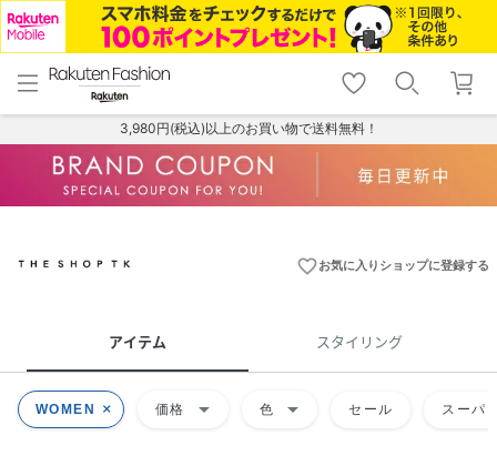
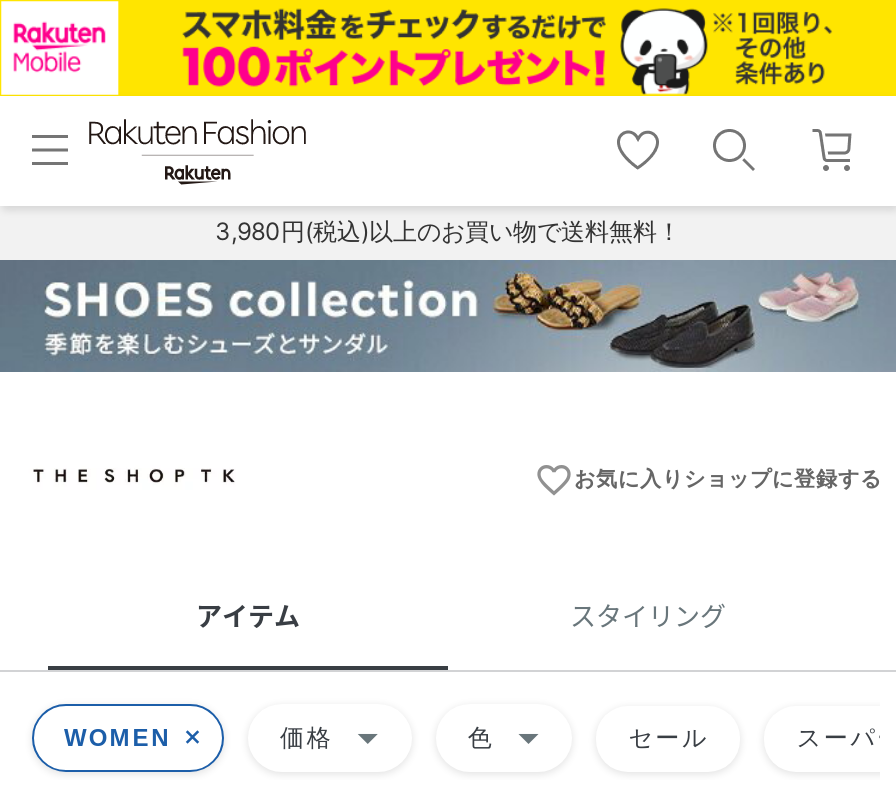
[3,143,494,206] [image] -> [6,258,890,372] [image]

